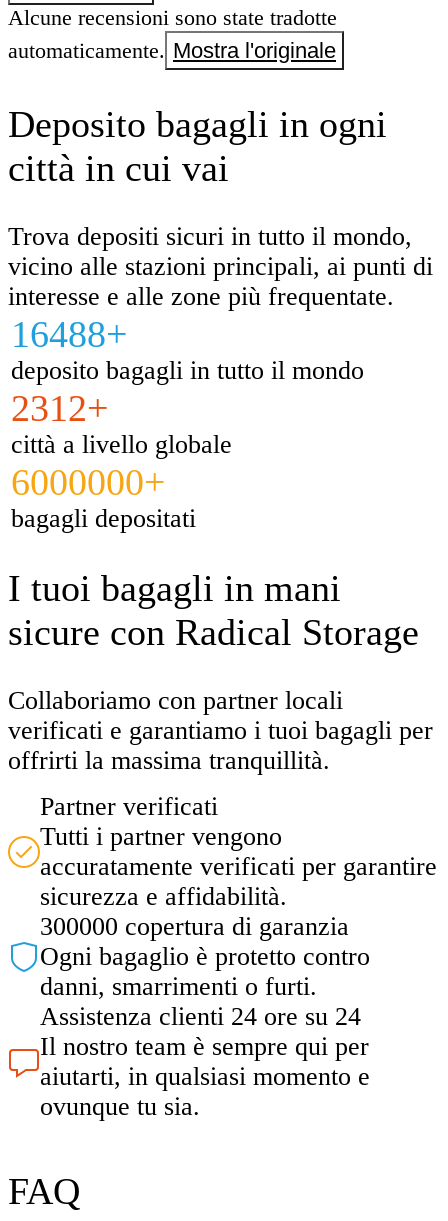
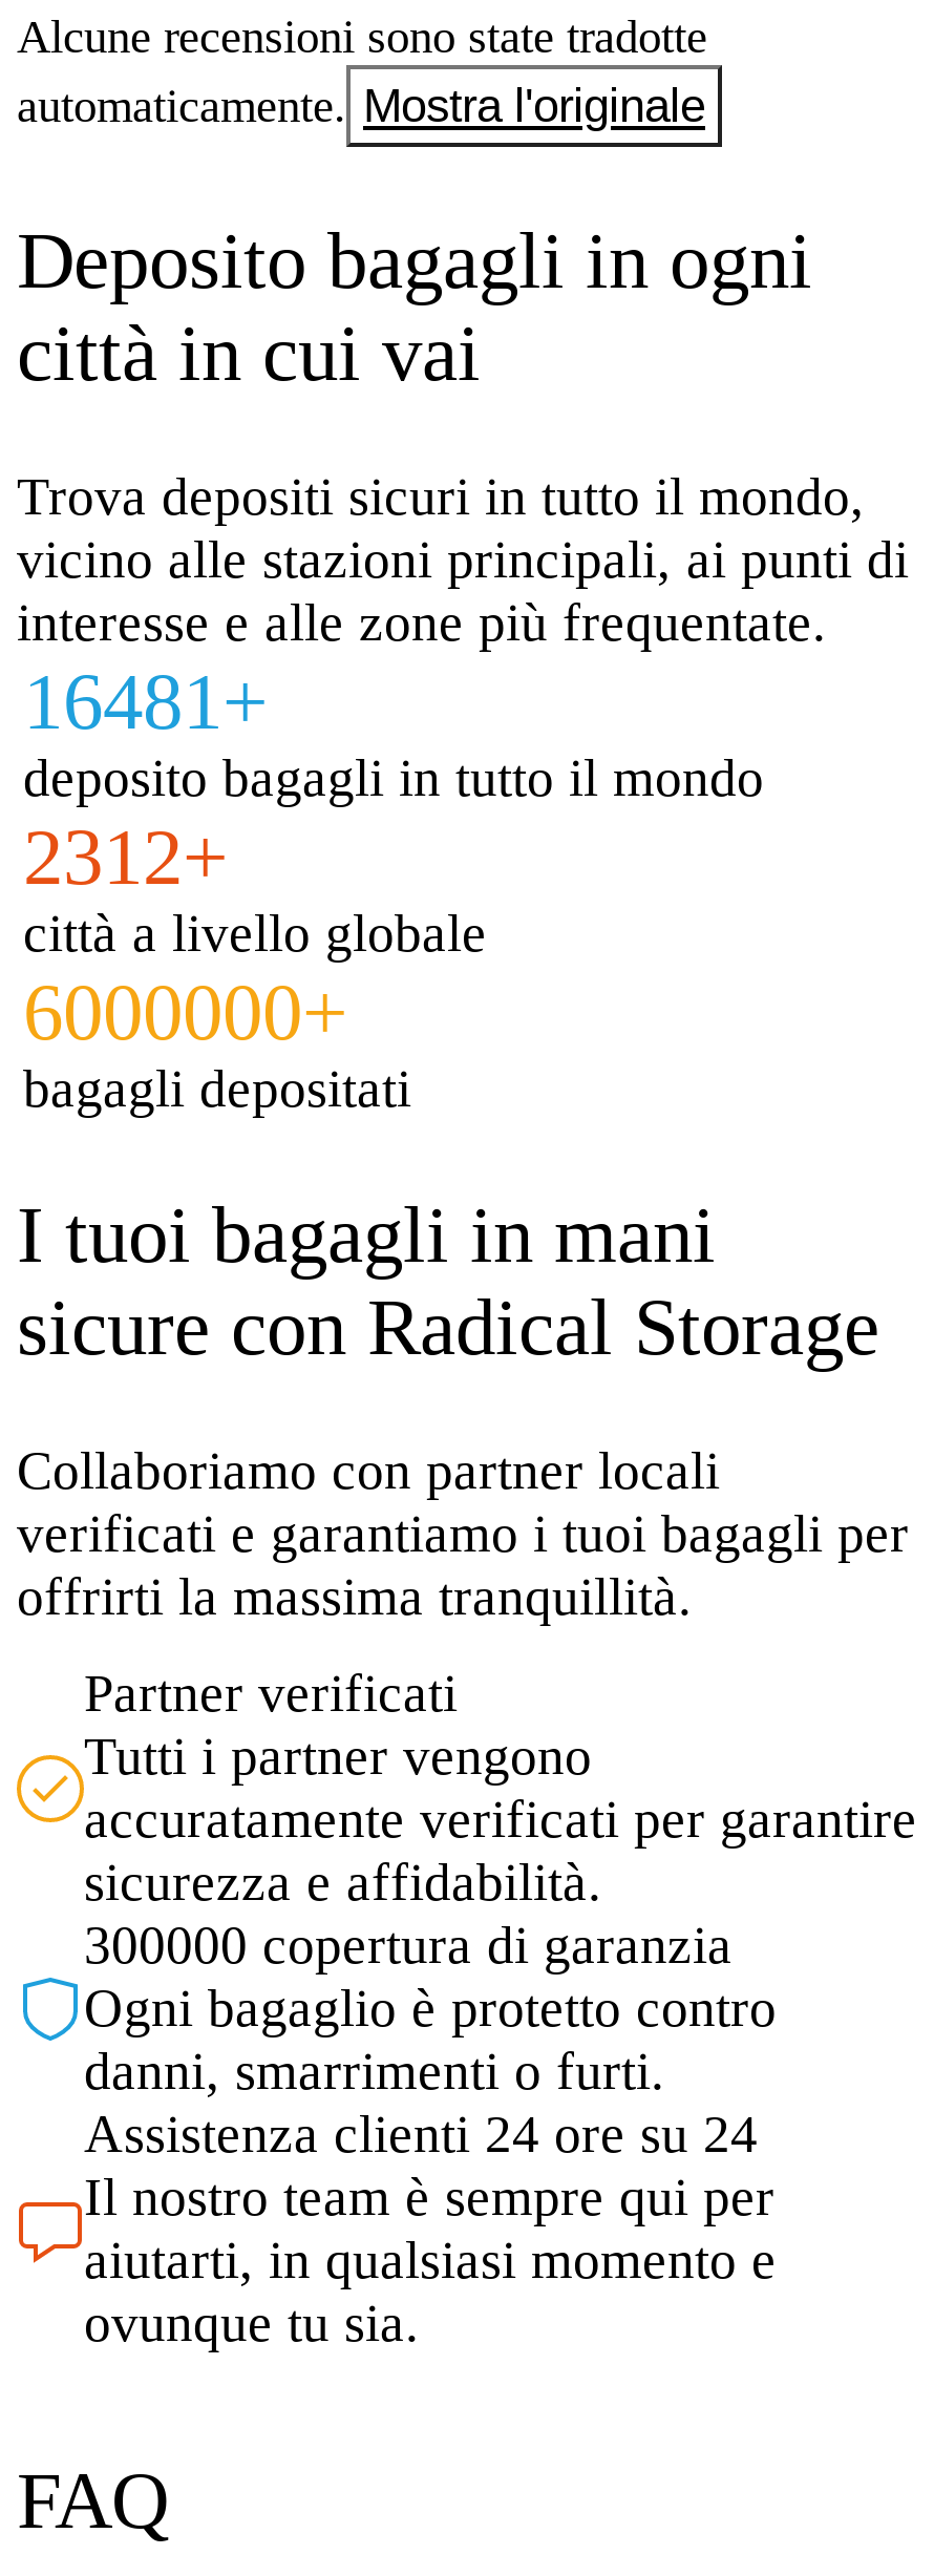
[11,313,127,355] 16488+ -> [23,657,267,745] 16481+

